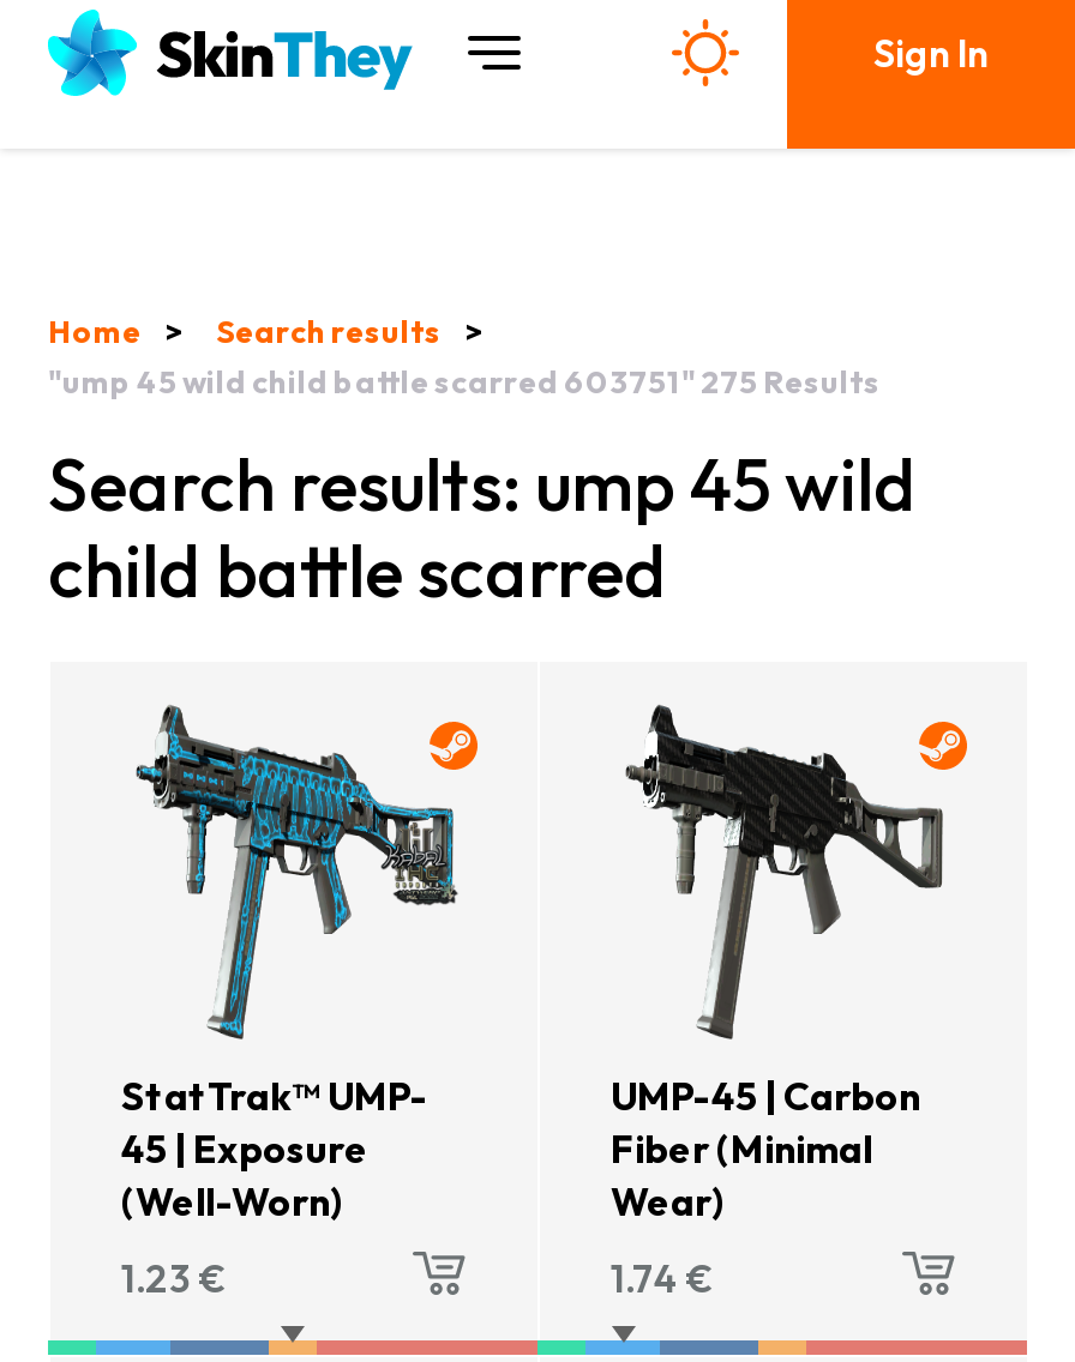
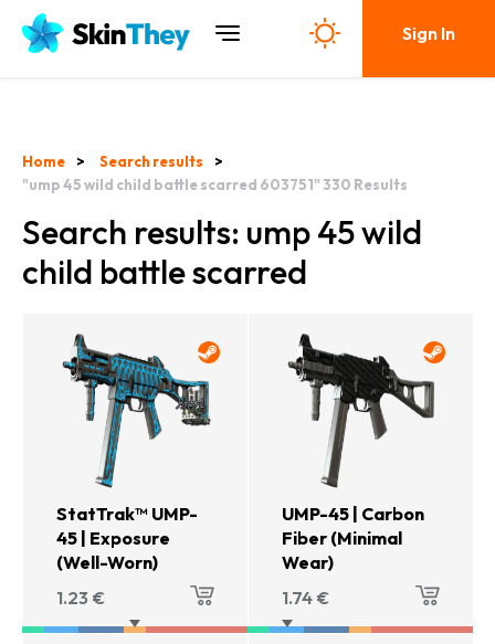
[48,362,881,400] "ump 45 wild child battle scarred 603751" 275 Results -> [22,176,408,193] "ump 45 wild child battle scarred 603751" 330 Results

